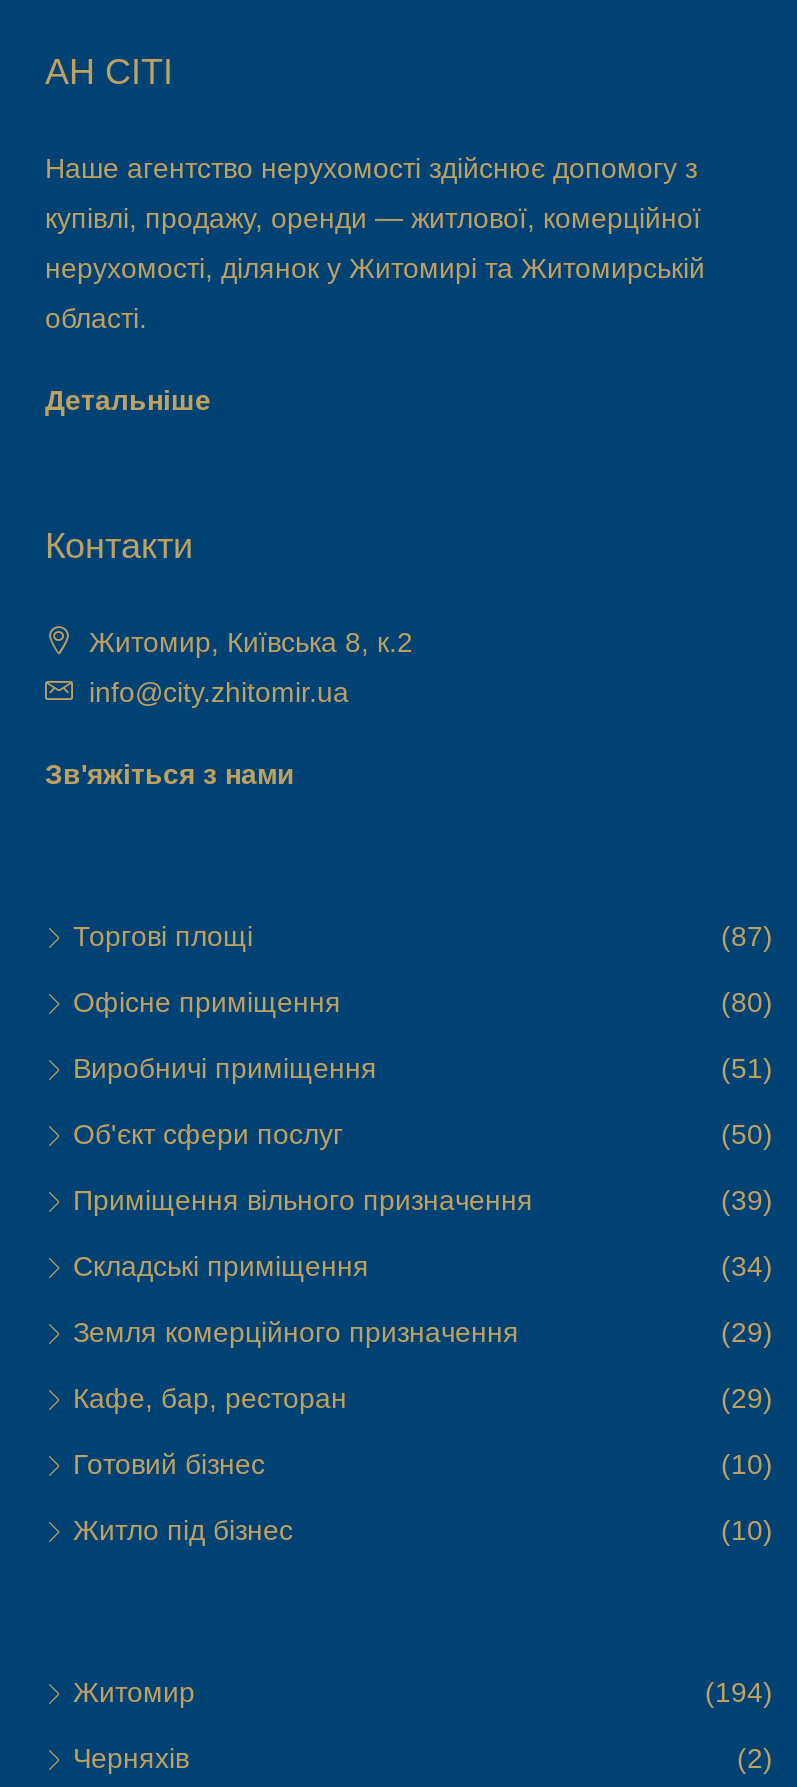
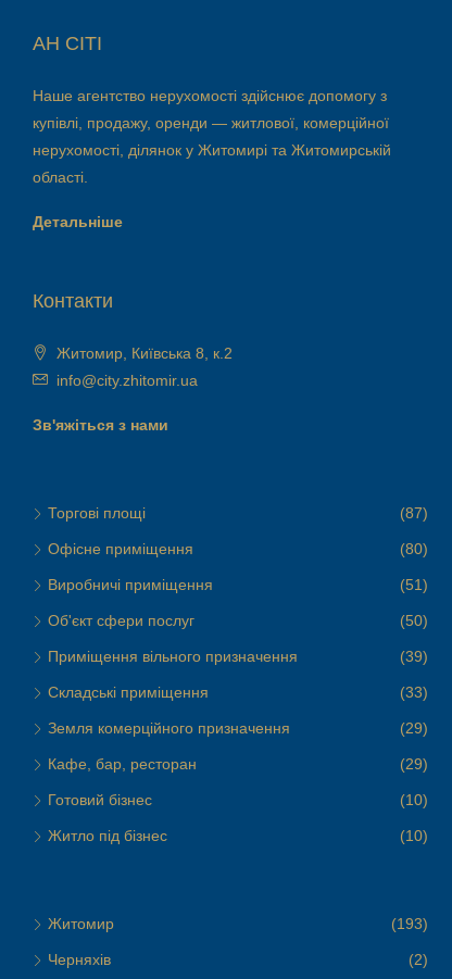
[721,1250,773,1282] (34) -> [400,683,428,701] (33)
[705,1676,773,1708] (194) -> [391,915,428,932] (193)

